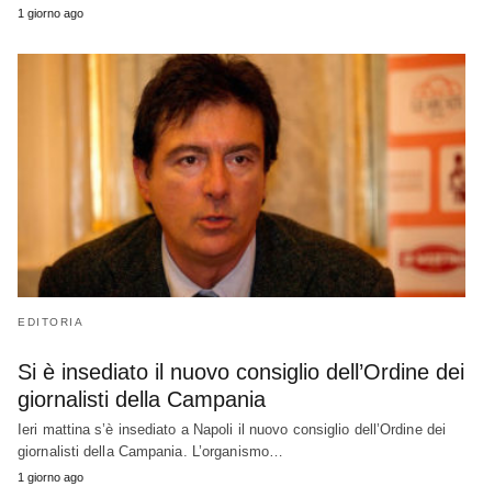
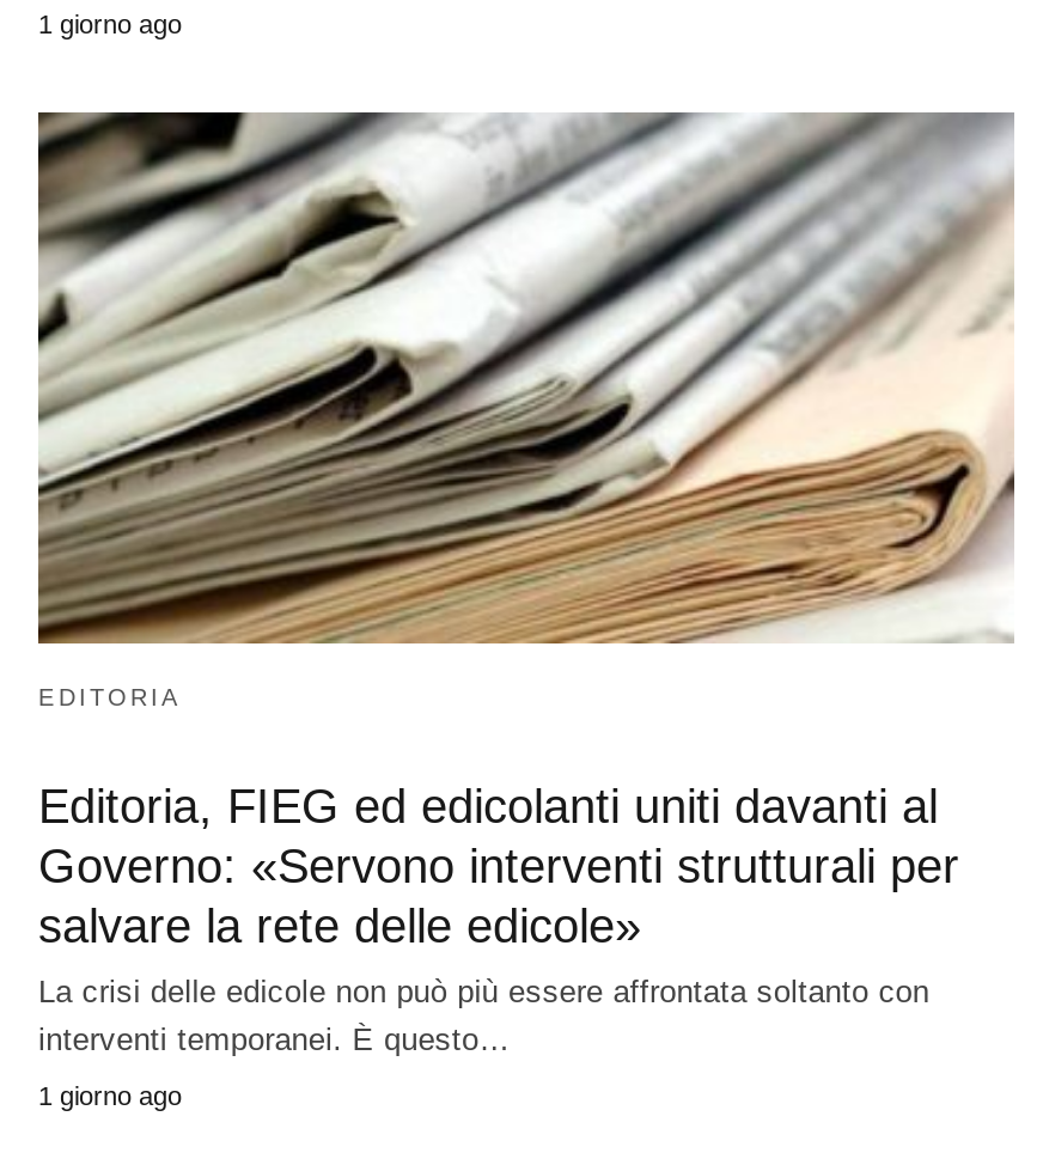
[16,53,467,298] [image] -> [36,110,1017,646] [image]
[18,360,464,459] Si è insediato il nuovo consiglio dell’Ordine dei | giornalisti della Campania | Ieri mattina s’è insediato a Napoli il nuovo consiglio dell’Ordine dei | giornalisti della Campania. L’organismo… -> [38,780,959,1057] Editoria, FIEG ed edicolanti uniti davanti al | Governo: «Servono interventi strutturali per | salvare la rete delle edicole» | La crisi delle edicole non può più essere affrontata soltanto con | interventi temporanei. È questo…

